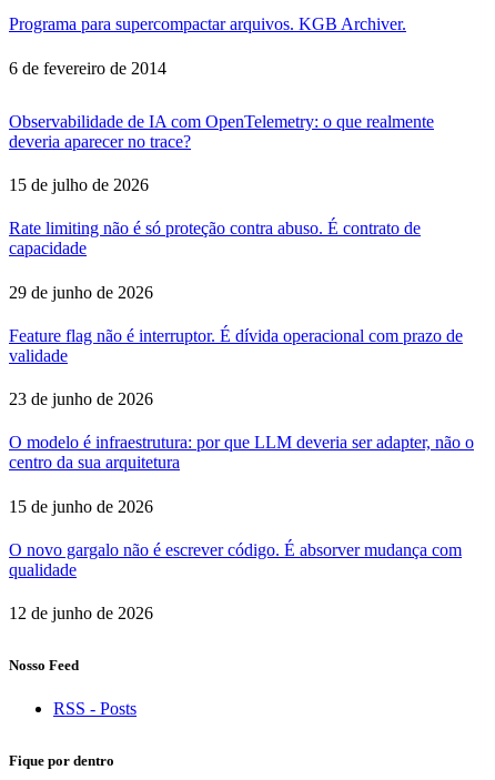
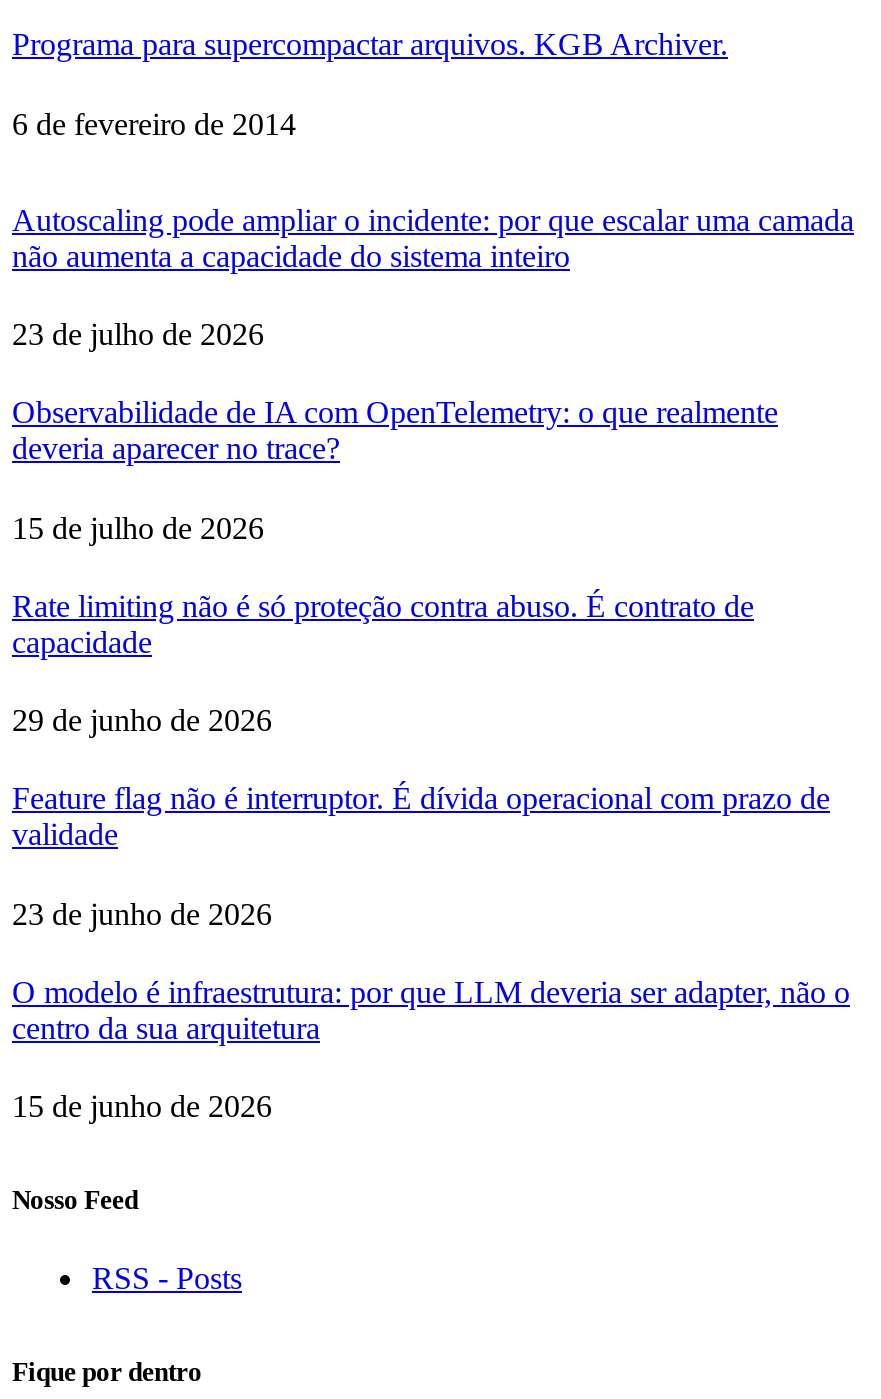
none -> [12,202,854,351] Autoscaling pode ampliar o incidente: por que escalar uma camada | não aumenta a capacidade do sistema inteiro | 23 de julho de 2026
moved [9,112,474,515] -> [12,396,850,1123]: Observabilidade de IA com OpenTelemetry: o que realmente | deveria aparecer no trace? | 15 de julho de 2026 | ... | centro da sua arquitetura | 15 de junho de 2026
[9,540,462,623] O novo gargalo não é escrever código. É absorver mudança com | qualidade | 12 de junho de 2026 -> none

